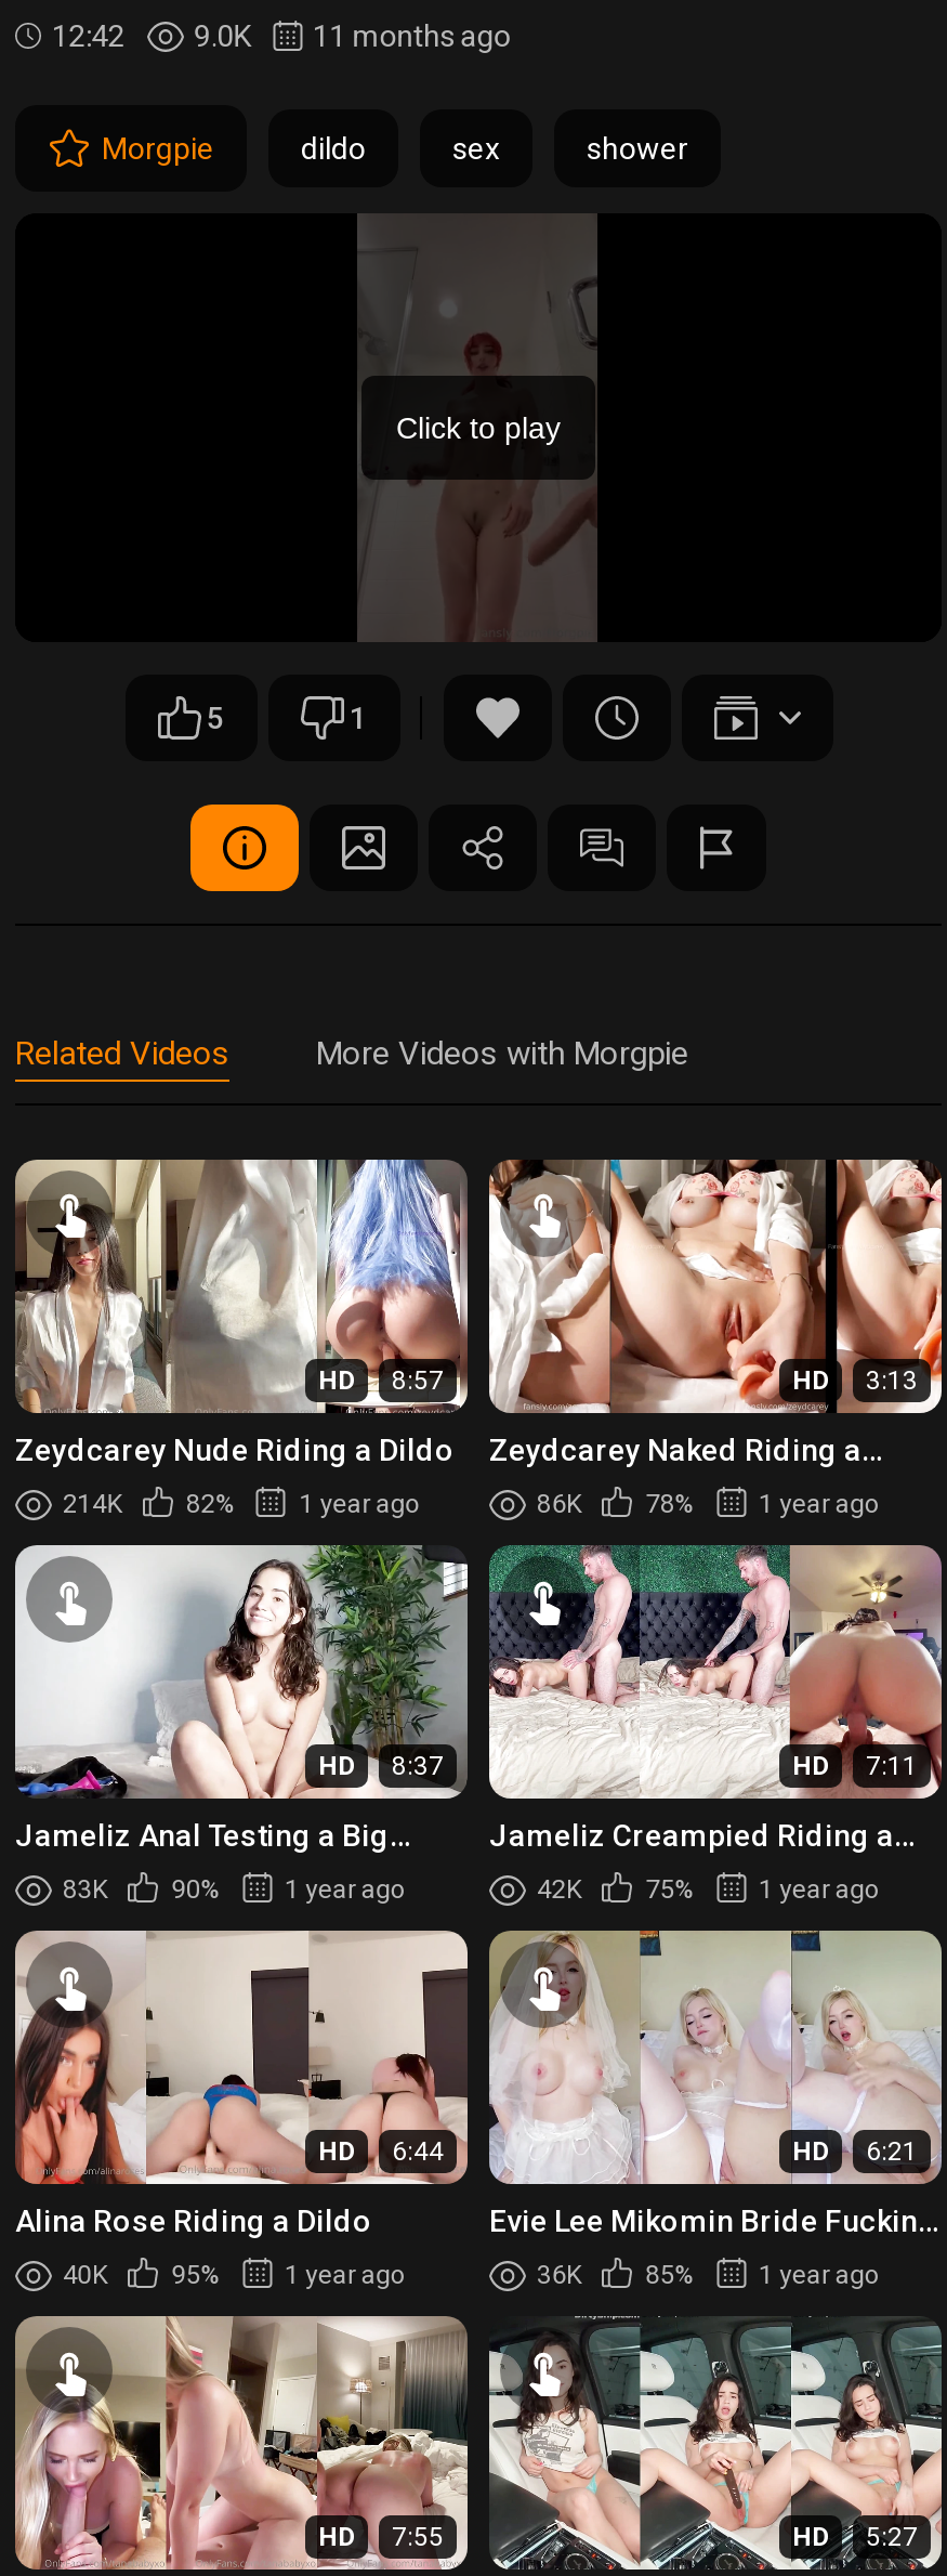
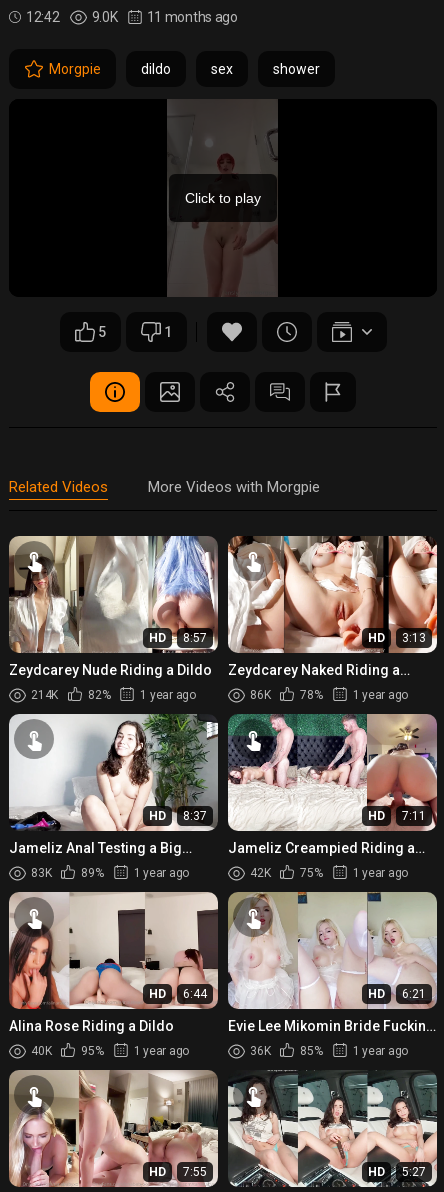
[172,1874,220,1905] 90% -> [81,866,104,880] 89%

